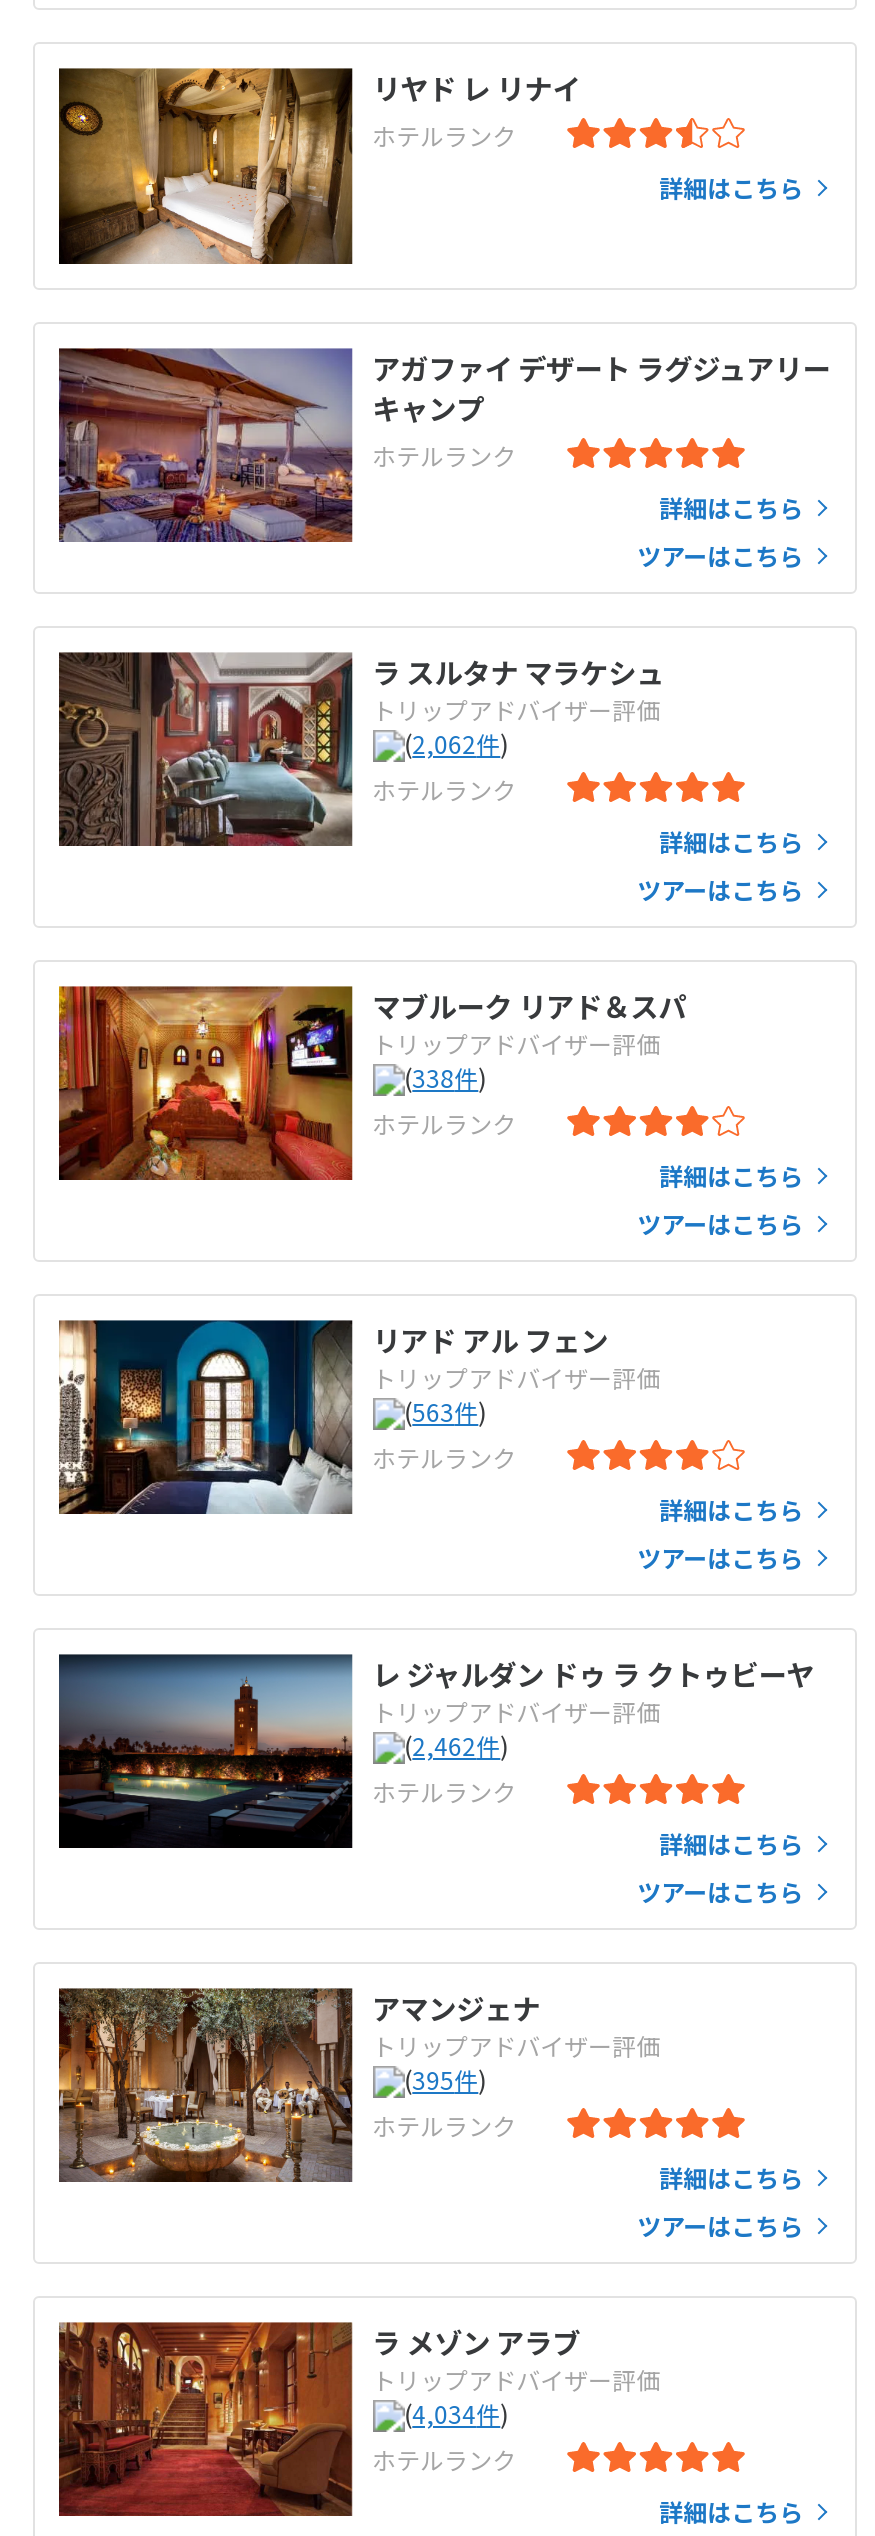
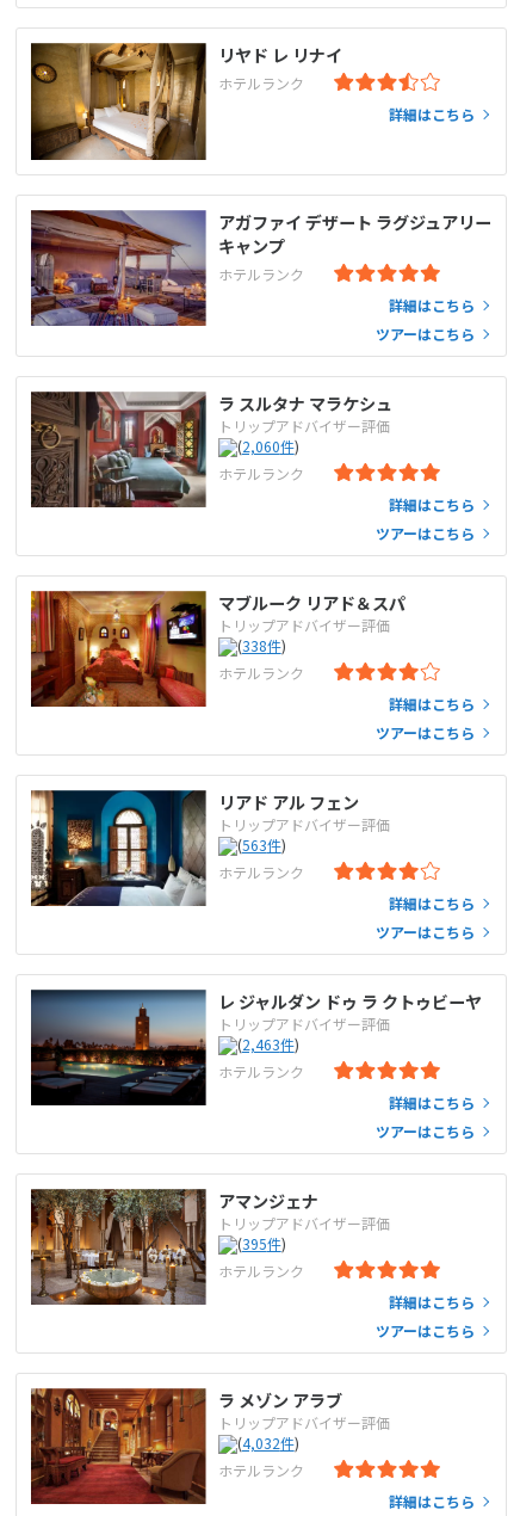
[404,725,508,761] (2,062件) -> [237,435,299,457] (2,060件)
[404,1727,508,1763] (2,462件) -> [237,1033,299,1055] (2,463件)
[404,2395,508,2431] (4,034件) -> [237,1432,299,1454] (4,032件)

